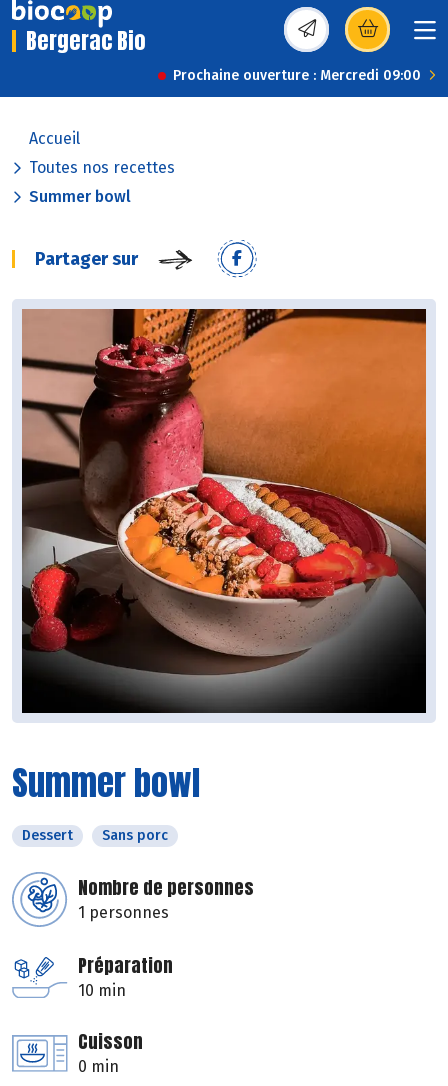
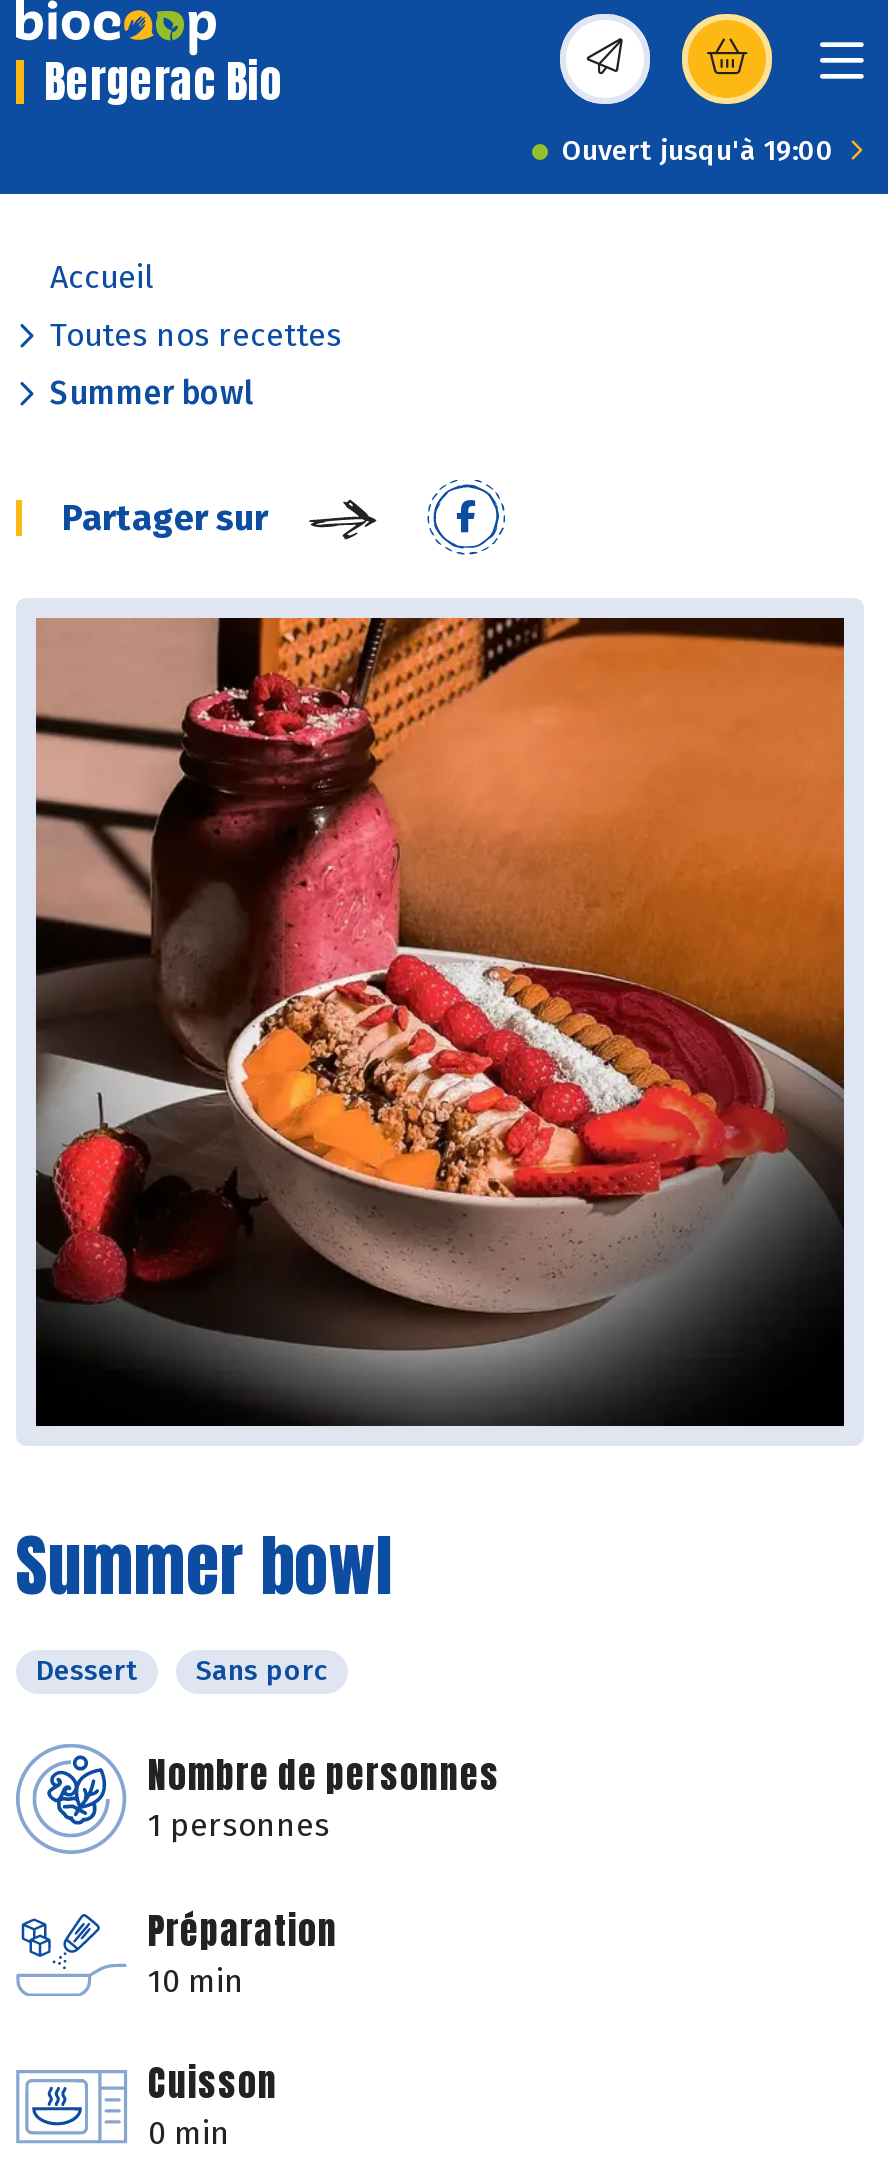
[173,67,421,84] Prochaine ouverture : Mercredi 09:00 -> [562,134,834,168] Ouvert jusqu'à 19:00

